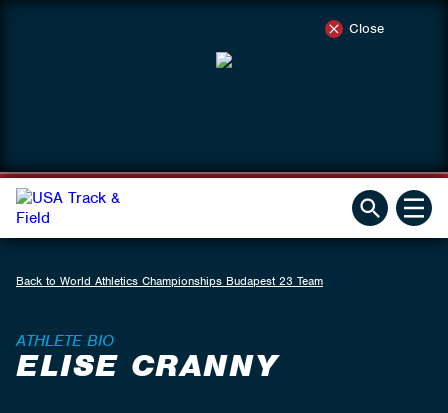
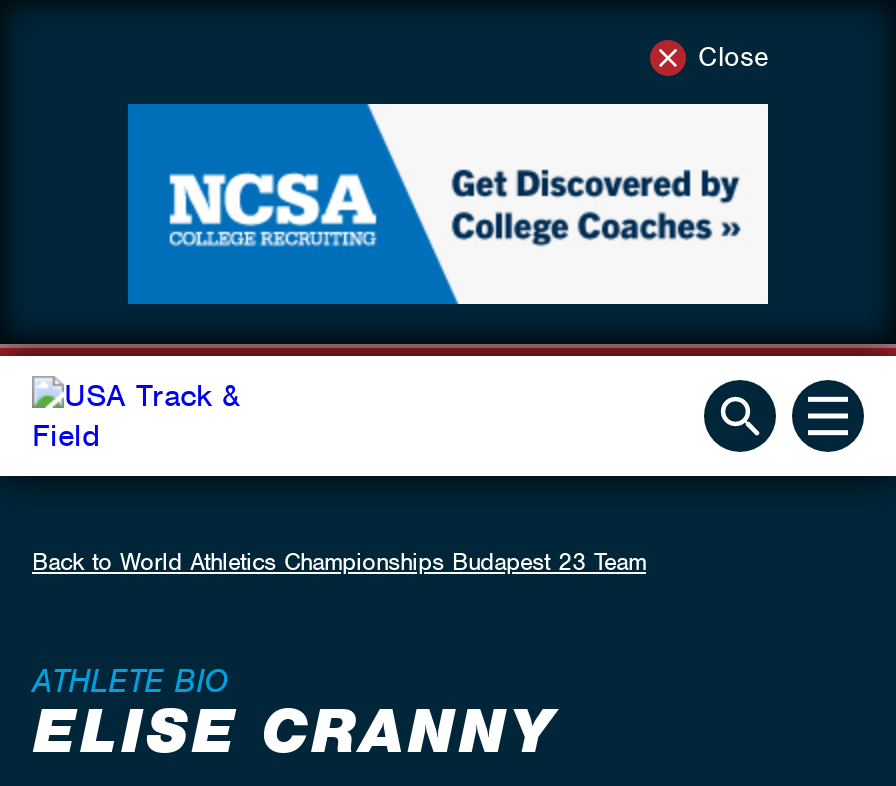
none -> [126,102,770,306] [image]

